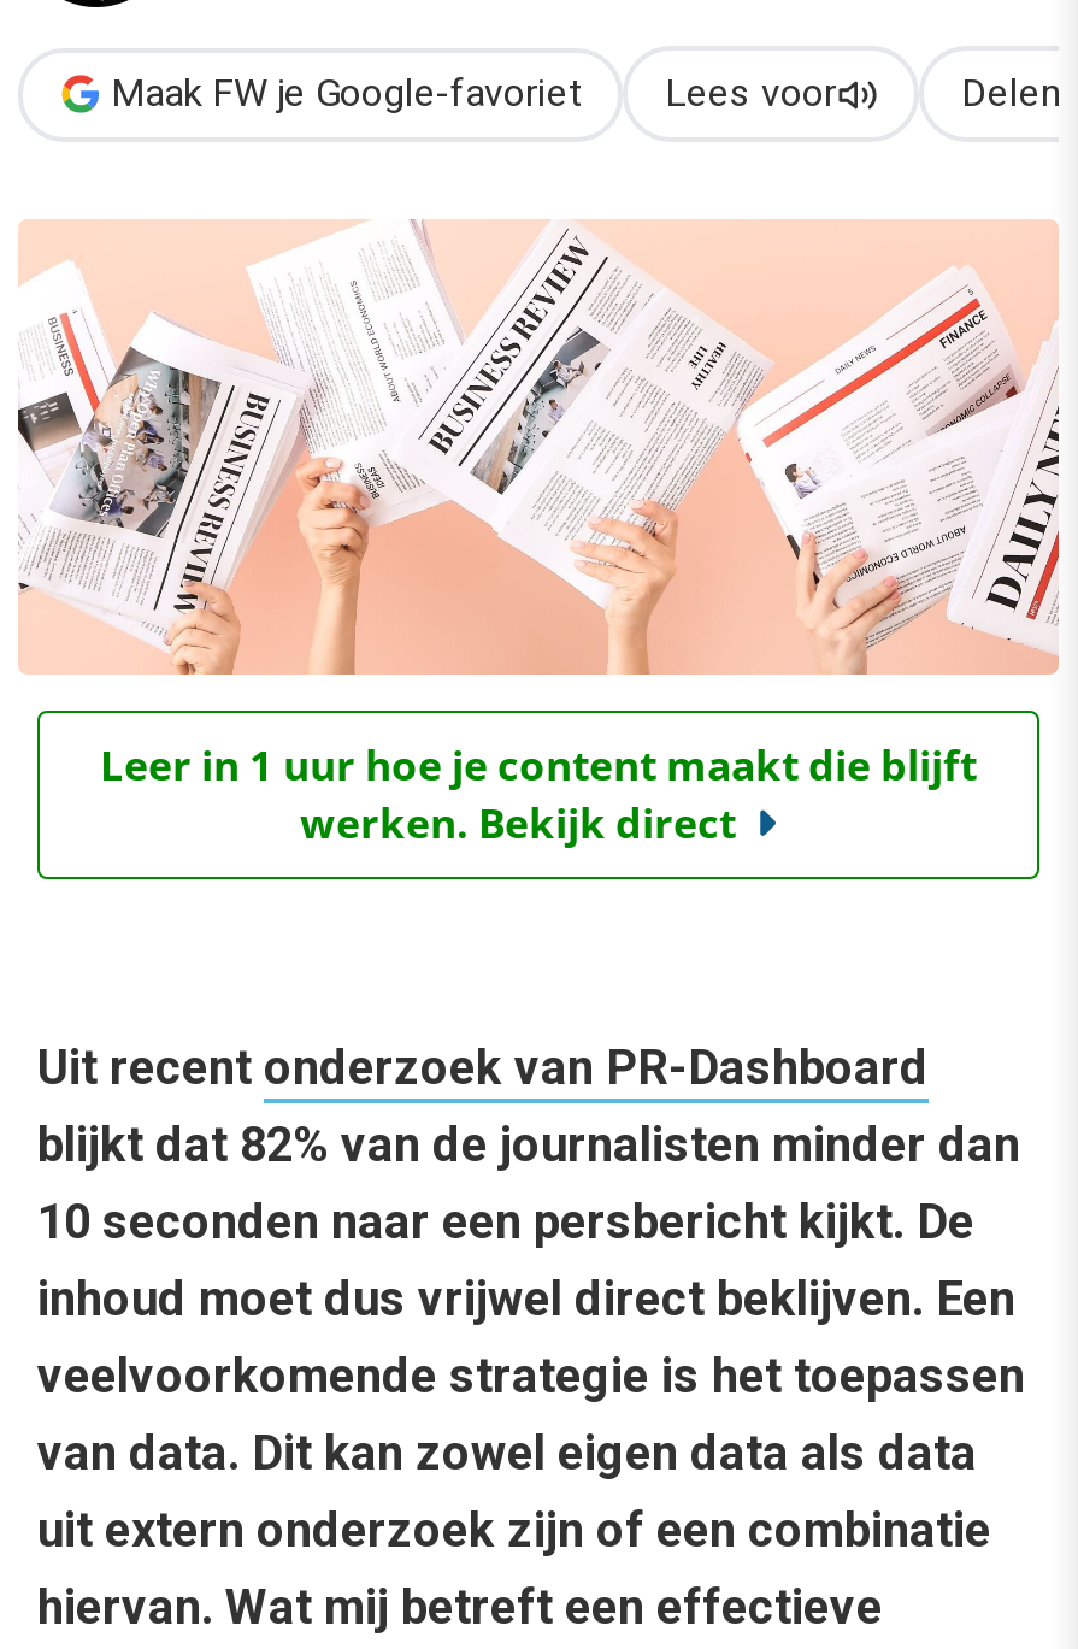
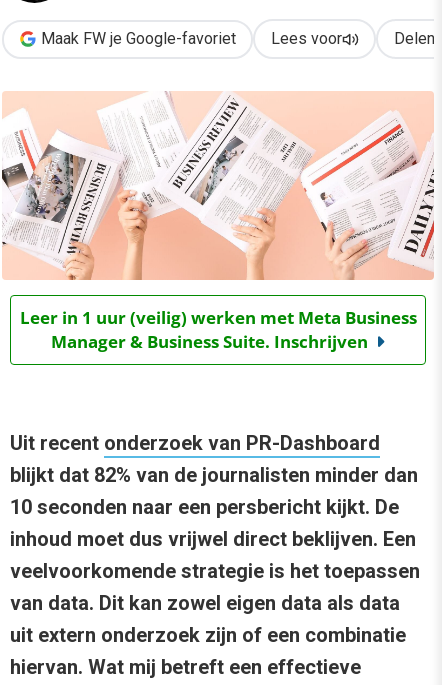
[100,738,977,851] Leer in 1 uur hoe je content maakt die blijft | werken. Bekijk direct -> [19,306,416,353] Leer in 1 uur (veilig) werken met Meta Business | Manager & Business Suite. Inschrijven

